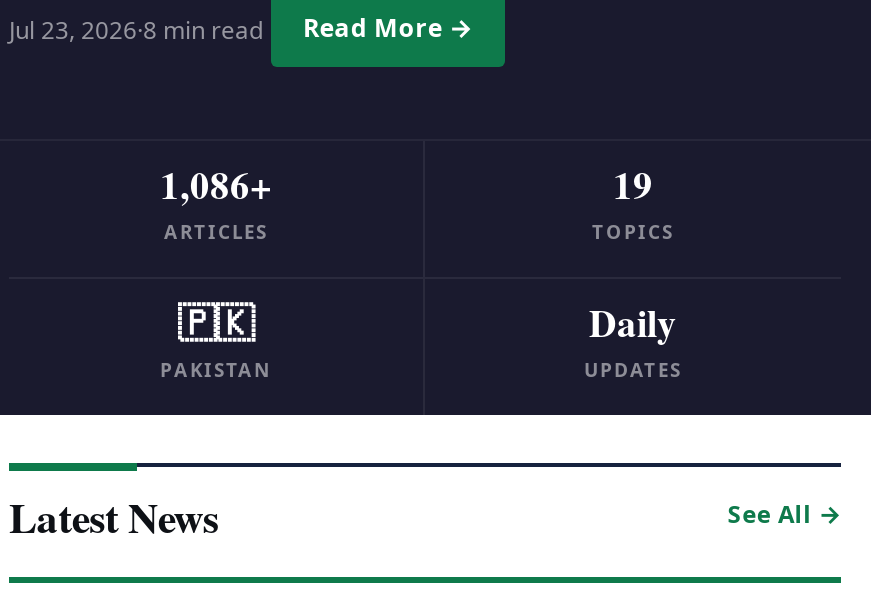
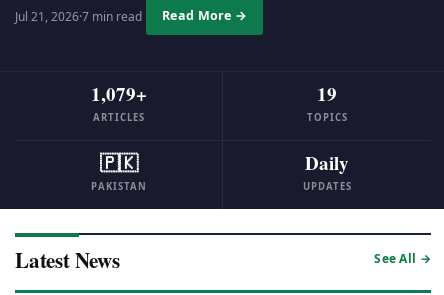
[9,12,263,46] Jul 23, 2026·8 min read -> [15,7,142,24] Jul 21, 2026·7 min read
[160,157,272,211] 1,086+ -> [90,80,146,107] 1,079+

